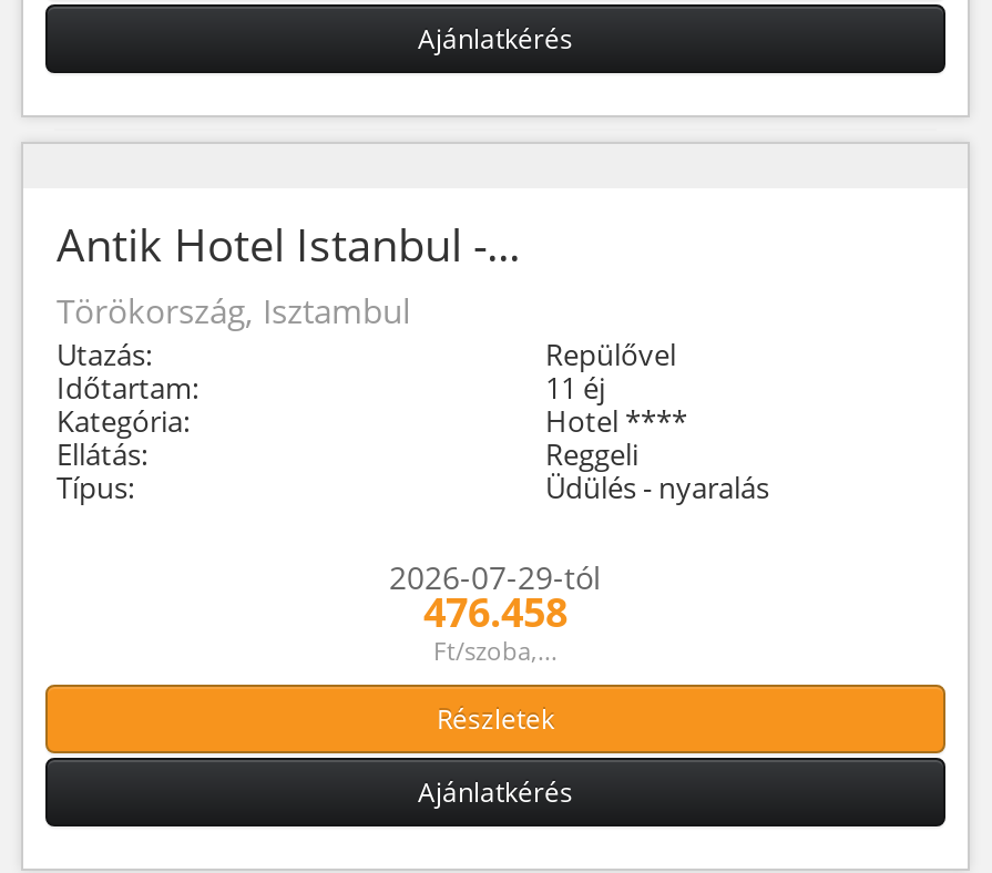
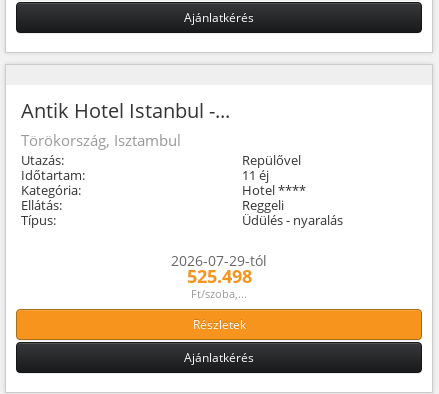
[423,584,567,637] 476.458 -> [186,263,251,287] 525.498

